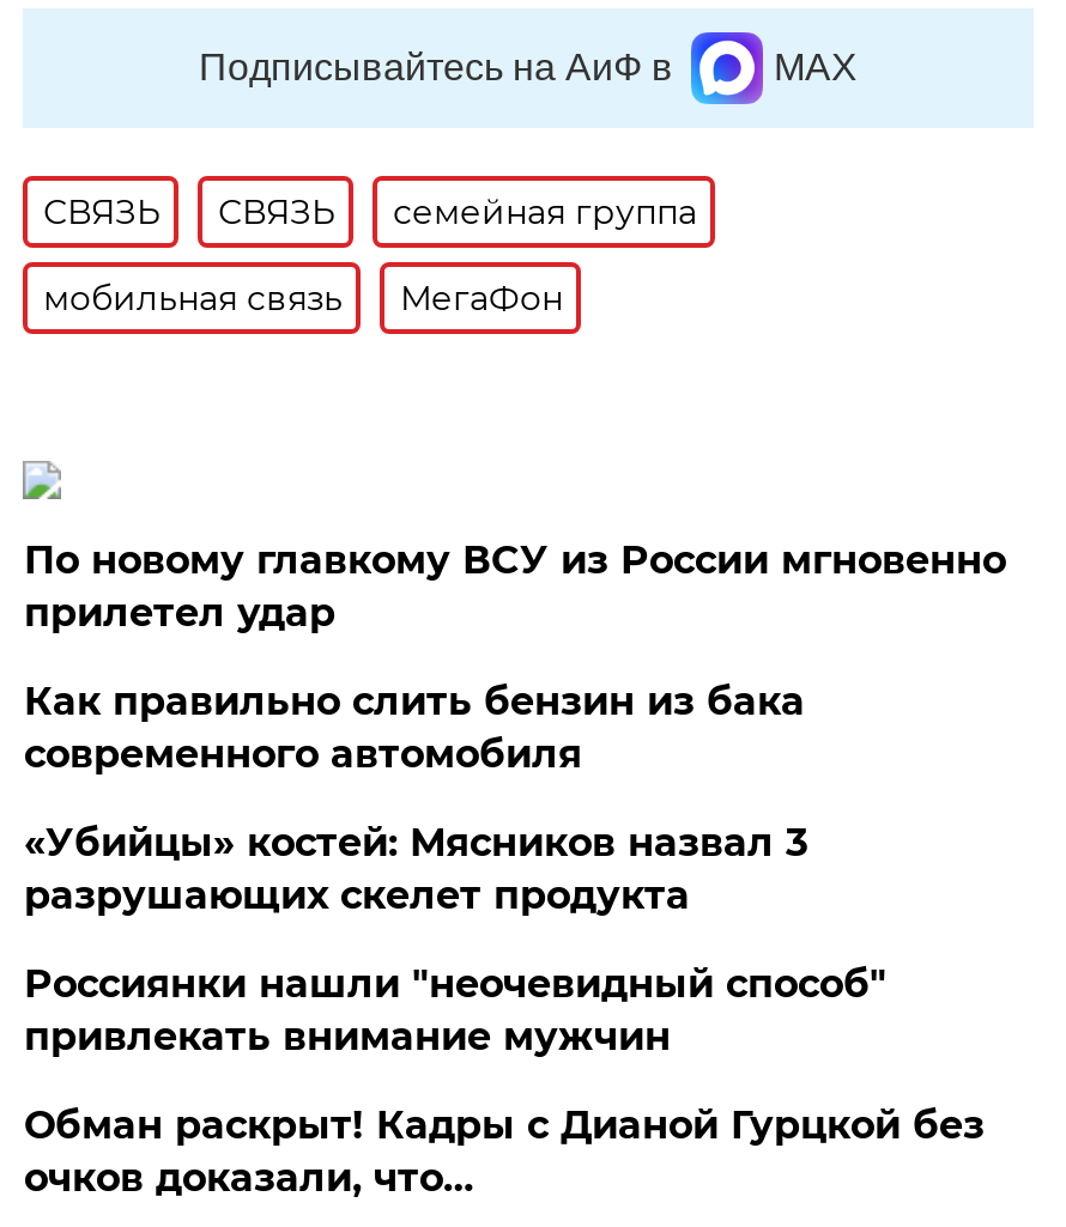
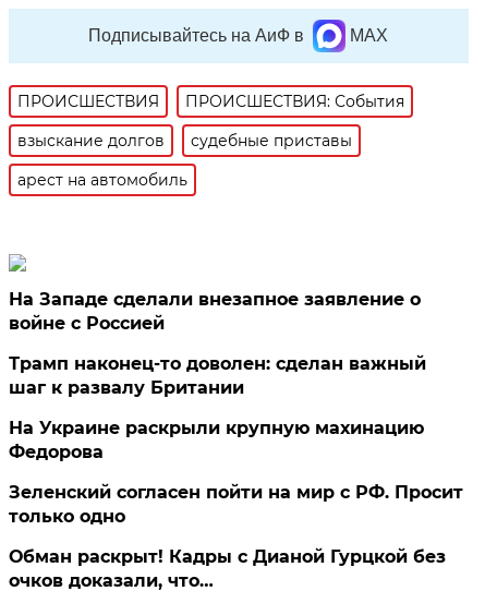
[43,190,697,319] СВЯЗЬ | СВЯЗЬ | семейная группа | мобильная связь | МегаФон -> [18,91,405,190] ПРОИСШЕСТВИЯ | ПРОИСШЕСТВИЯ: События | взыскание долгов | судебные приставы | арест на автомобиль
[24,537,1006,1059] По новому главкому ВСУ из России мгновенно | прилетел удар | Как правильно слить бензин из бака | современного автомобиля | «Убийцы» костей: Мясников назвал 3 | разрушающих скелет продукта | Россиянки нашли "неочевидный способ" | привлекать внимание мужчин -> [9,289,464,527] На Западе сделали внезапное заявление о | войне с Россией | Трамп наконец-то доволен: сделан важный | шаг к развалу Британии | На Украине раскрыли крупную махинацию | Федорова | Зеленский согласен пойти на мир с РФ. Просит | только одно

